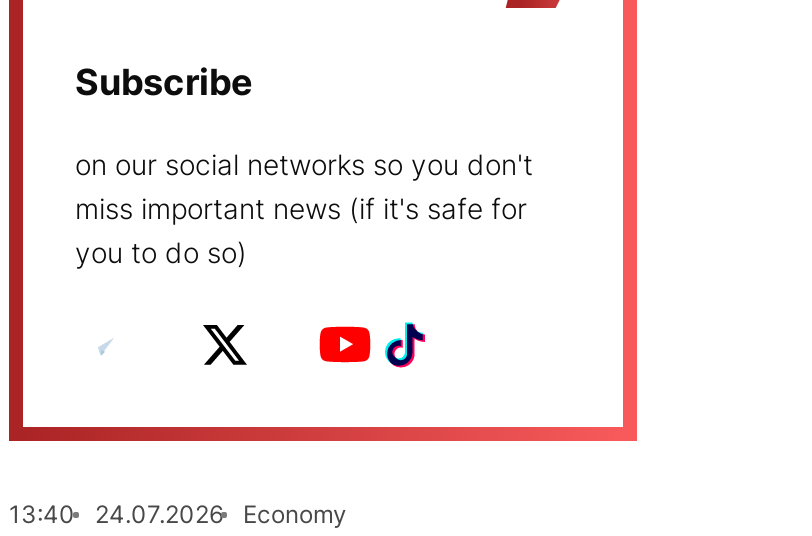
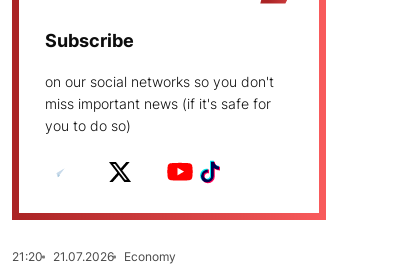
[9,498,75,528] 13:40 -> [12,249,43,264] 21:20
[95,498,223,528] 24.07.2026 -> [53,249,114,264] 21.07.2026

